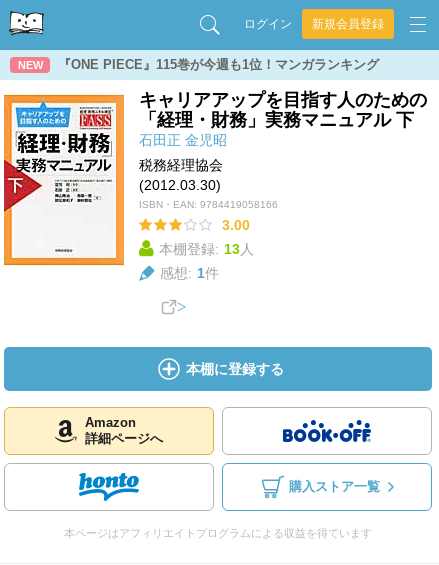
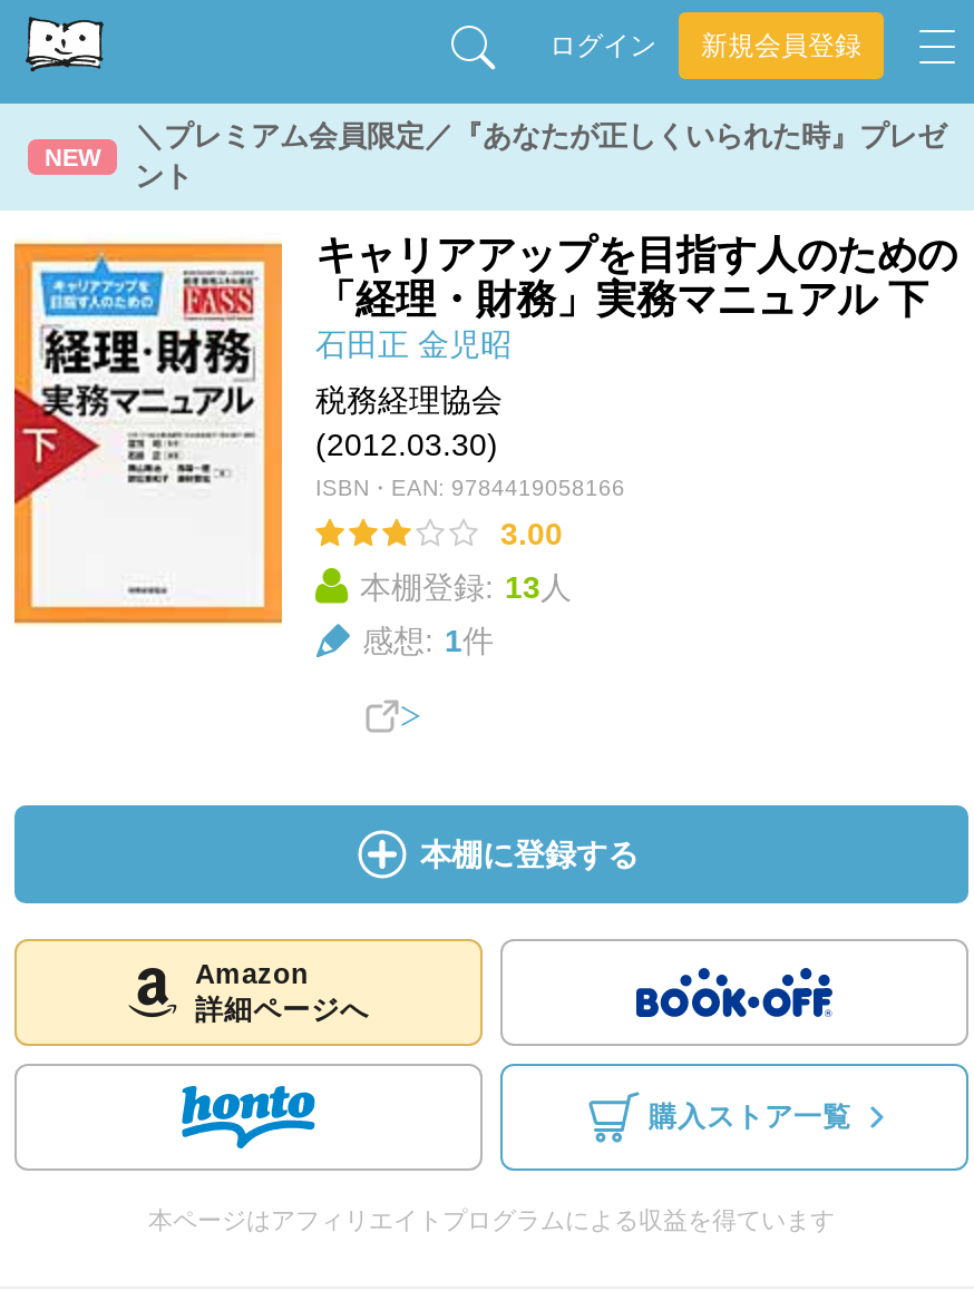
[58,57,379,72] 『ONE PIECE』115巻が今週も1位！マンガランキング -> [135,119,946,193] ＼プレミアム会員限定／『あなたが正しくいられた時』プレゼ | ント

